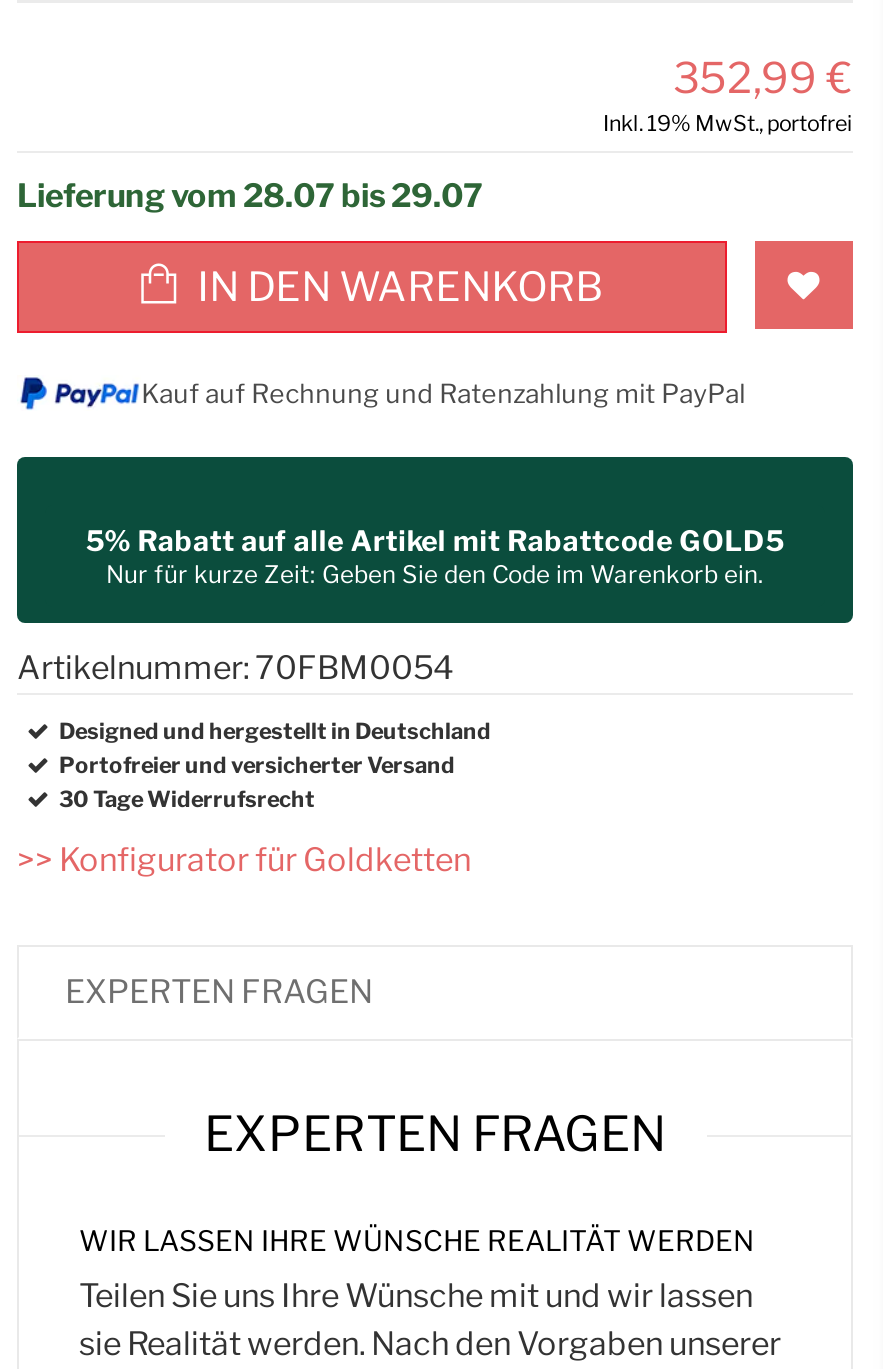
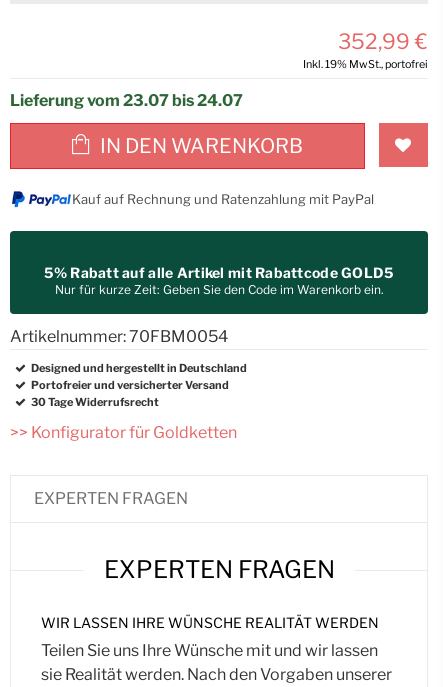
[17,177,483,215] Lieferung vom 28.07 bis 29.07 -> [10,91,243,110] Lieferung vom 23.07 bis 24.07

